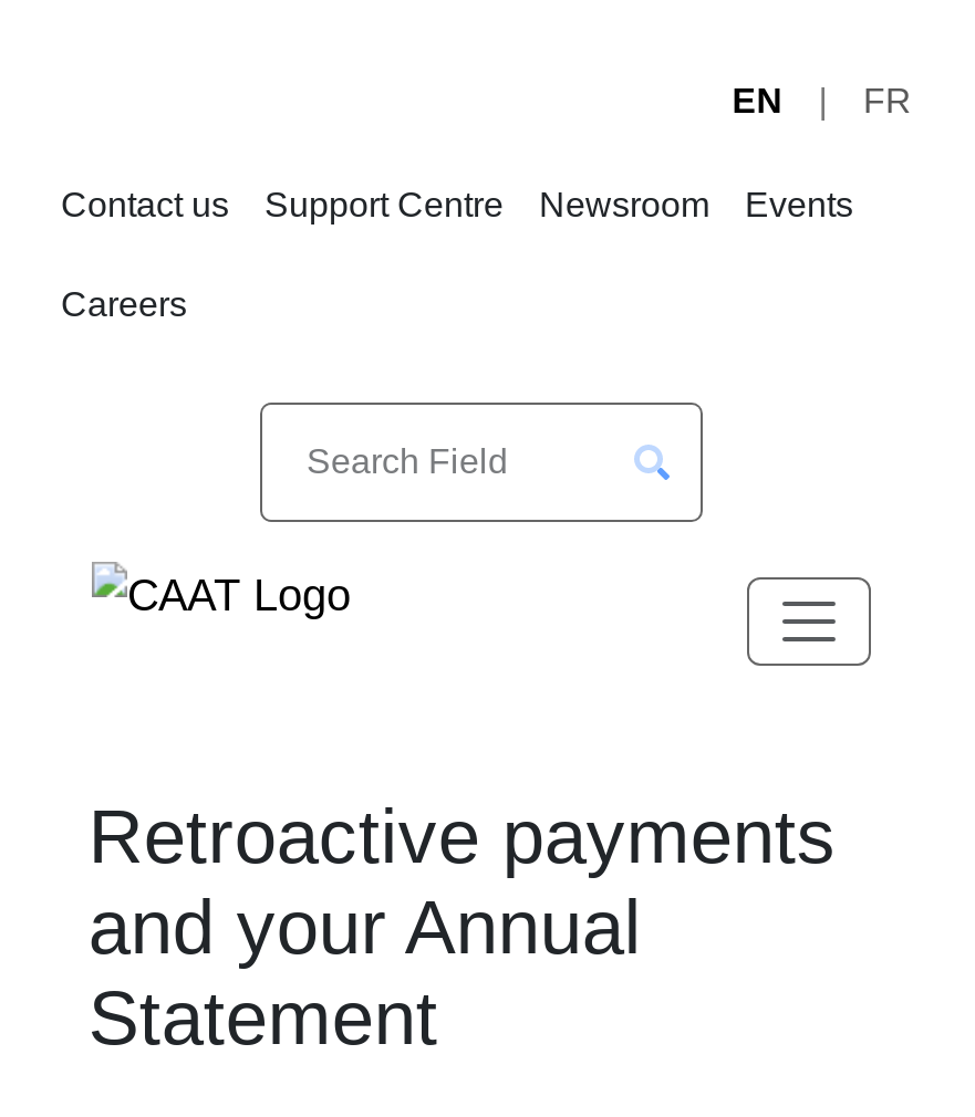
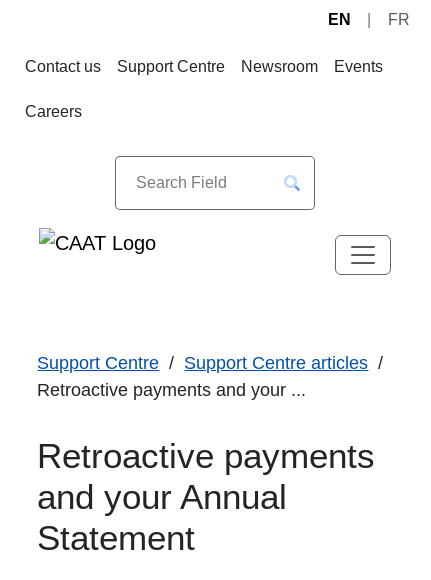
none -> [37,353,368,400] Support Centre | Support Centre articles | Retroactive payments and your ...

